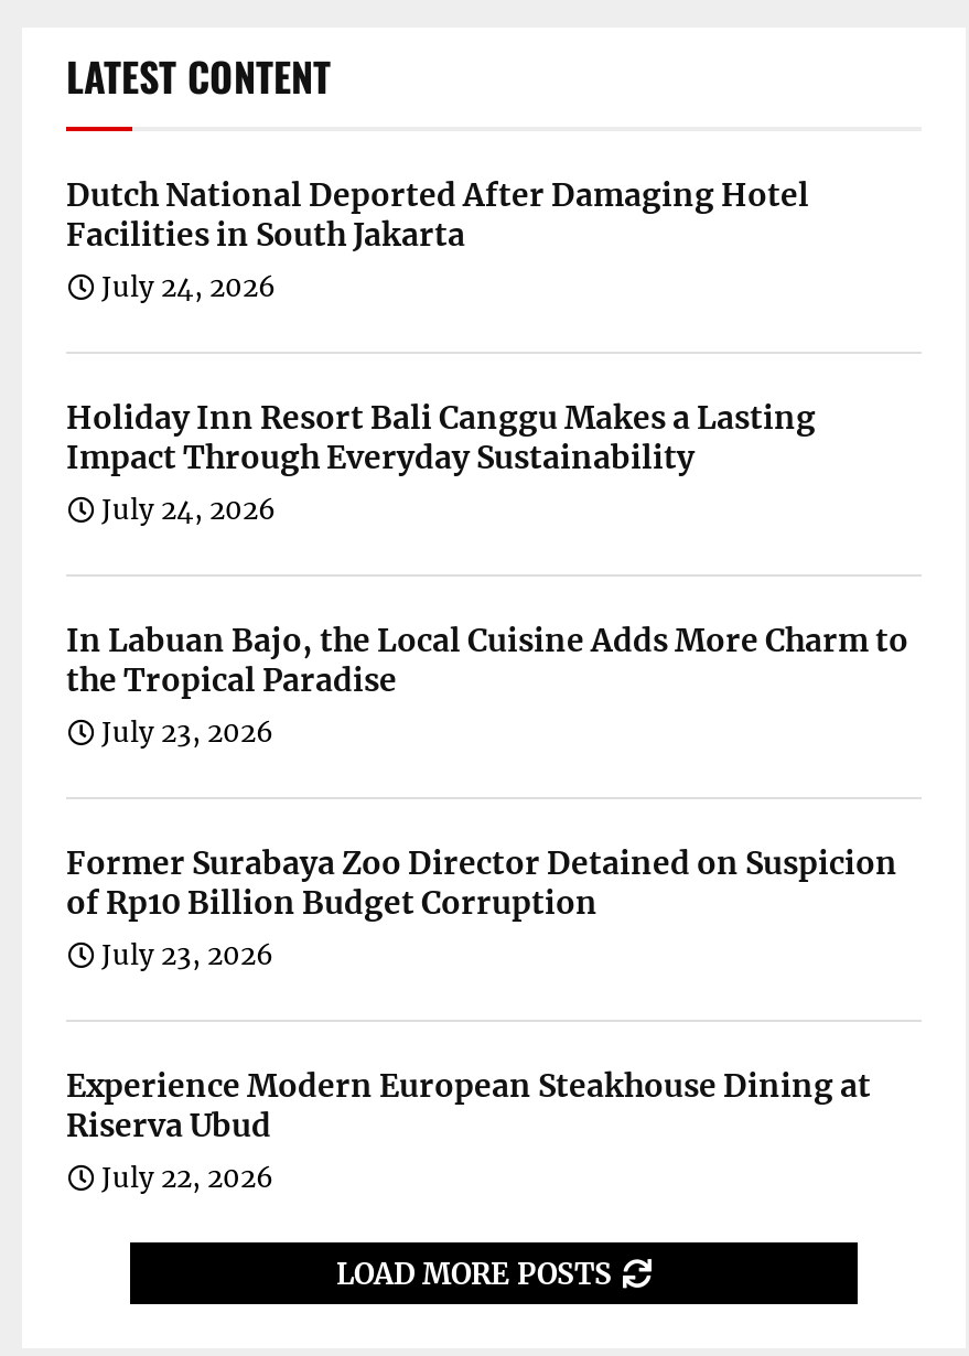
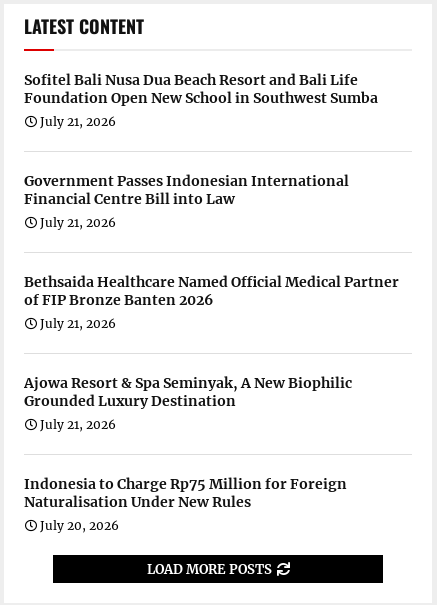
[66,176,809,303] Dutch National Deported After Damaging Hotel | Facilities in South Jakarta | July 24, 2026 -> [24,71,378,129] Sofitel Bali Nusa Dua Beach Resort and Bali Life | Foundation Open New School in Southwest Sumba | July 21, 2026
[66,398,816,526] Holiday Inn Resort Bali Canggu Makes a Lasting | Impact Through Everyday Sustainability | July 24, 2026 -> [24,172,349,230] Government Passes Indonesian International | Financial Centre Bill into Law | July 21, 2026
[66,621,908,749] In Labuan Bajo, the Local Cuisine Adds More Charm to | the Tropical Paradise | July 23, 2026 -> [24,273,399,331] Bethsaida Healthcare Named Official Medical Partner | of FIP Bronze Banten 2026 | July 21, 2026
[66,844,897,971] Former Surabaya Zoo Director Detained on Suspicion | of Rp10 Billion Budget Corruption | July 23, 2026 -> [24,374,352,432] Ajowa Resort & Spa Seminyak, A New Biophilic | Grounded Luxury Destination | July 21, 2026
[66,1066,871,1194] Experience Modern European Steakhouse Dining at | Riserva Ubud | July 22, 2026 -> [24,475,347,533] Indonesia to Charge Rp75 Million for Foreign | Naturalisation Under New Rules | July 20, 2026

